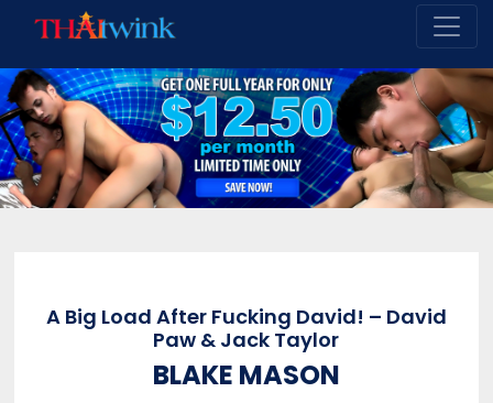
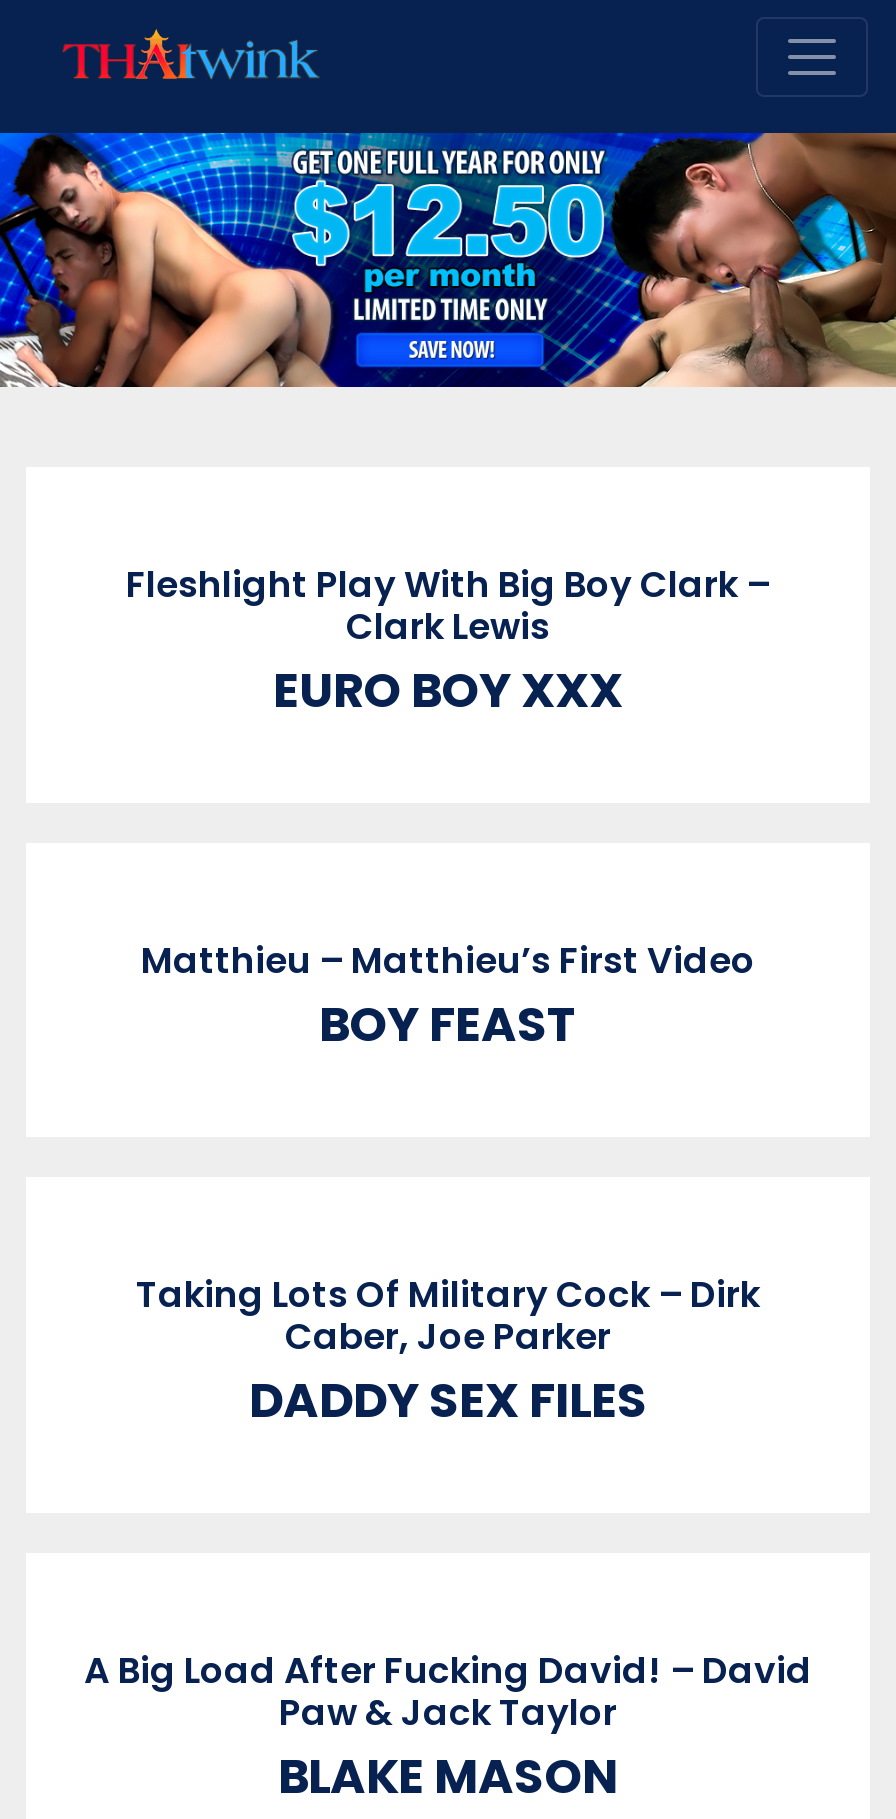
none -> [126,559,770,723] Fleshlight Play With Big Boy Clark – | Clark Lewis | EURO BOY XXX
none -> [136,1269,760,1433] Taking Lots Of Military Cock – Dirk | Caber, Joe Parker | DADDY SEX FILES
none -> [141,935,755,1057] Matthieu – Matthieu’s First Video | BOY FEAST

